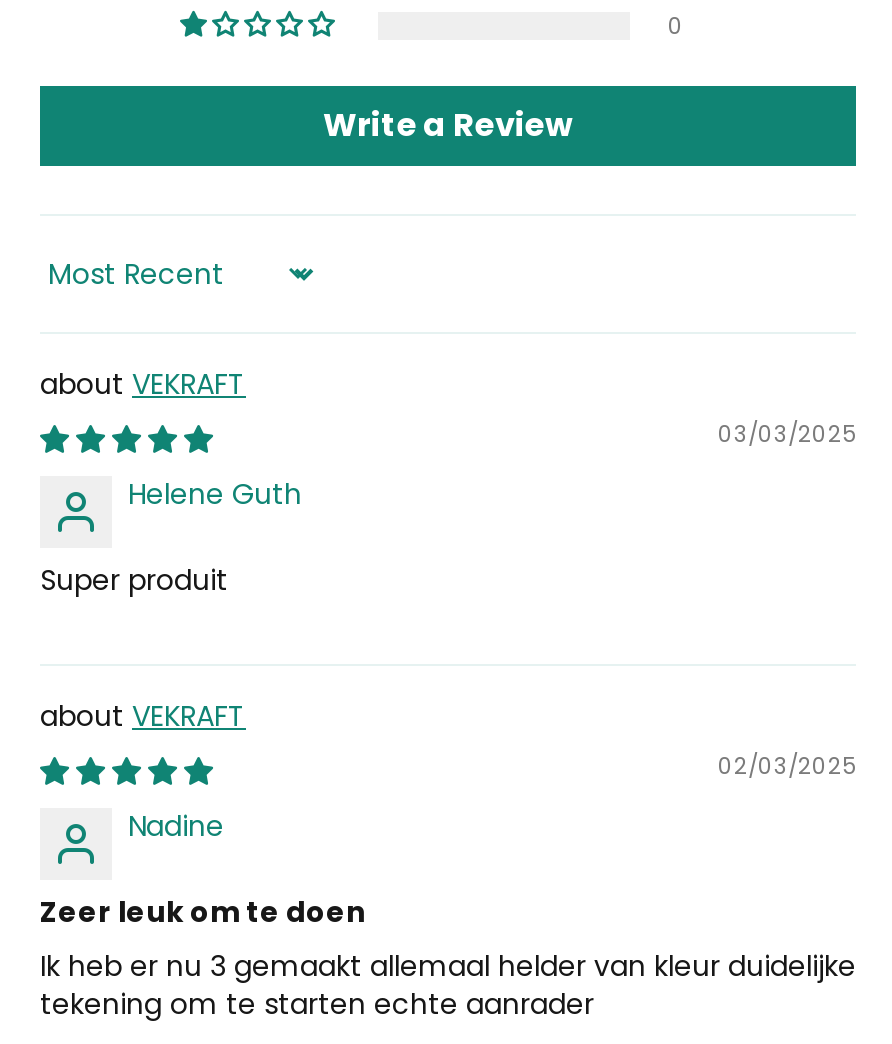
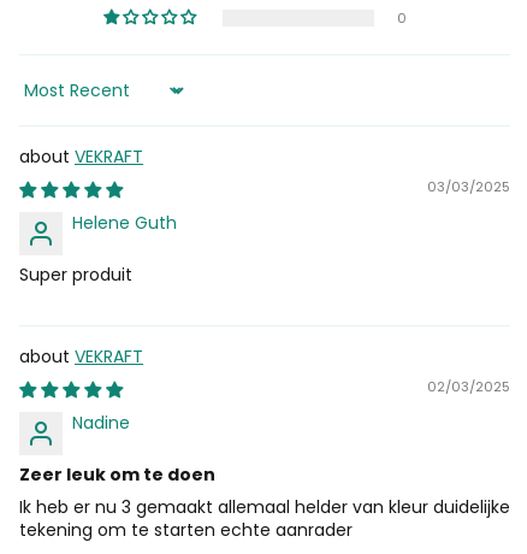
[323,101,573,147] Write a Review -> none

